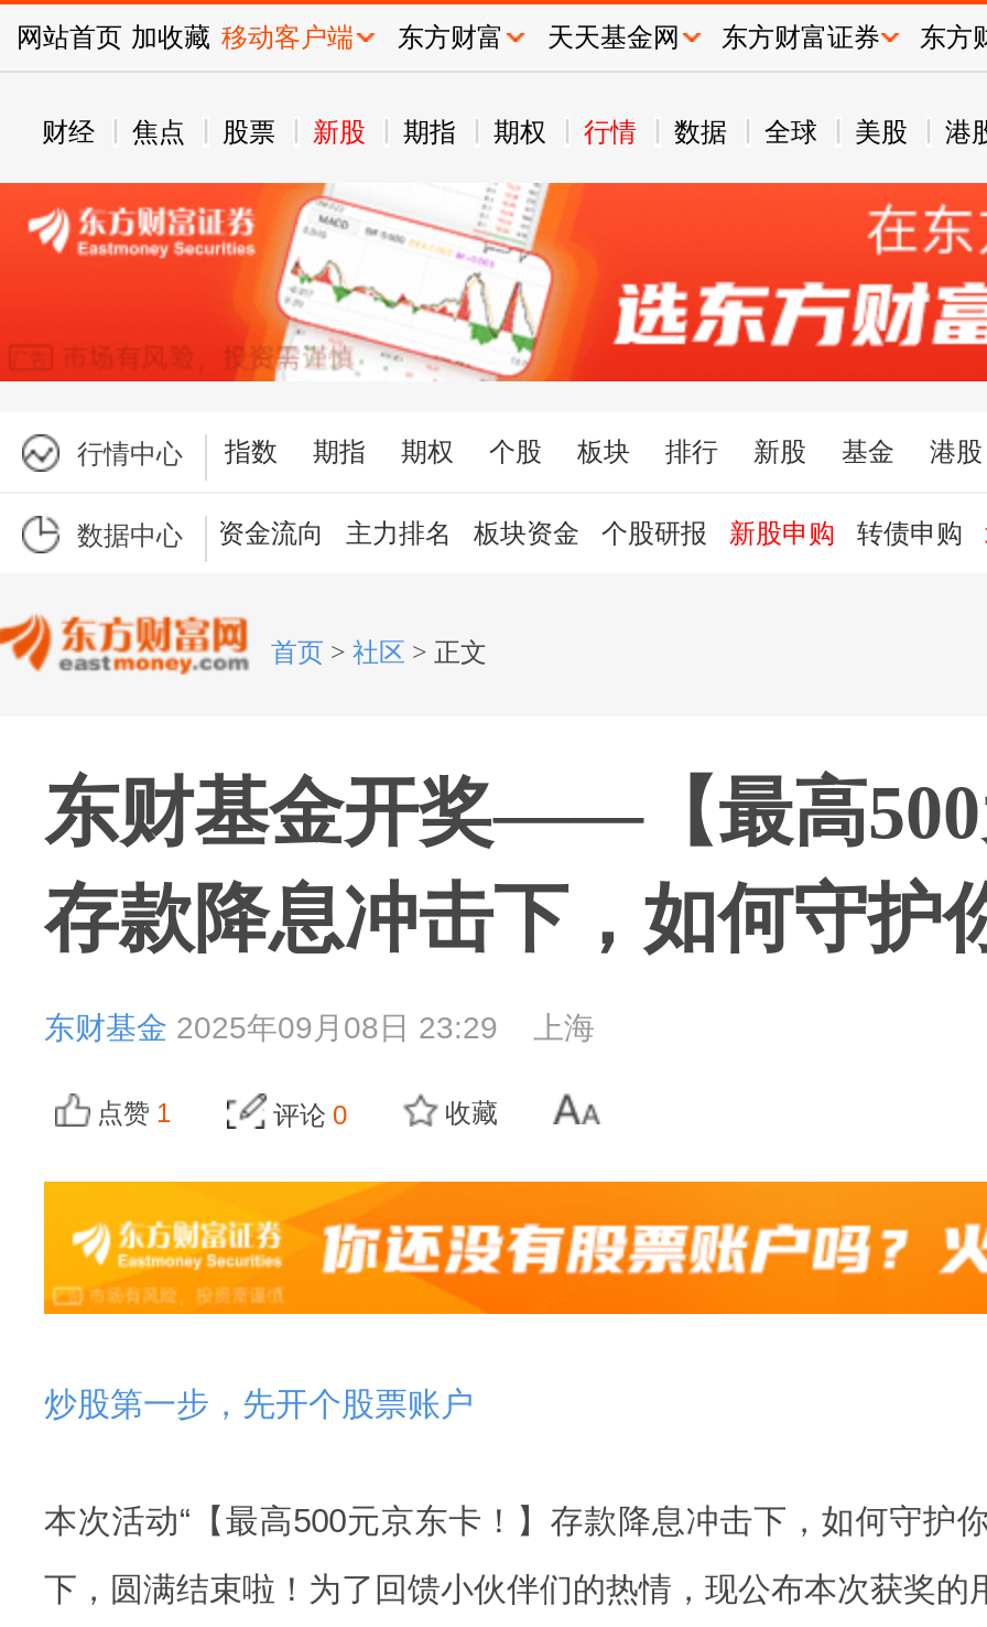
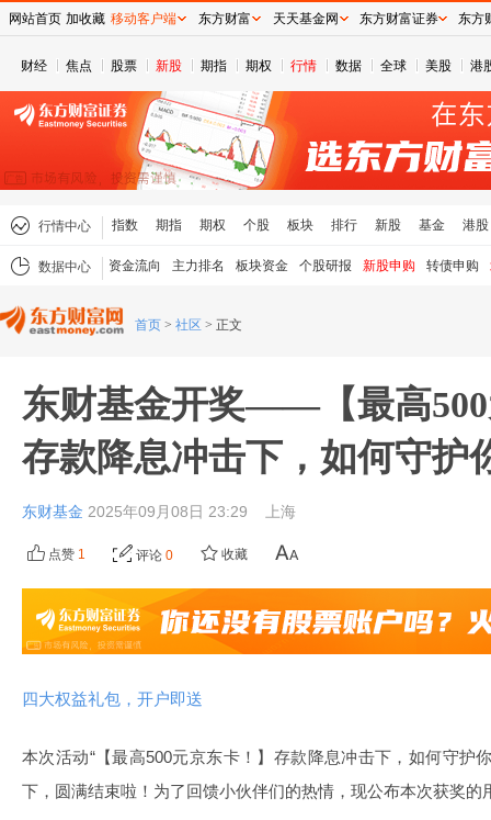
[44,1384,474,1422] 炒股第一步，先开个股票账户 -> [22,689,203,708] 四大权益礼包，开户即送

